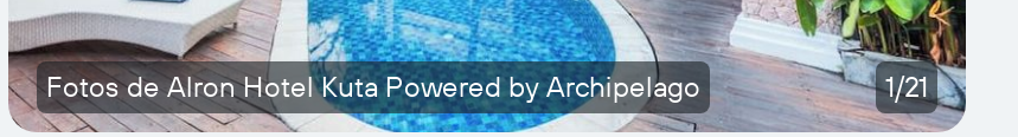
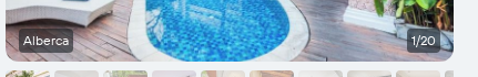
[46,68,928,104] Fotos de Alron Hotel Kuta Powered by Archipelago | 1/21 -> [23,32,436,48] Alberca | 1/20

